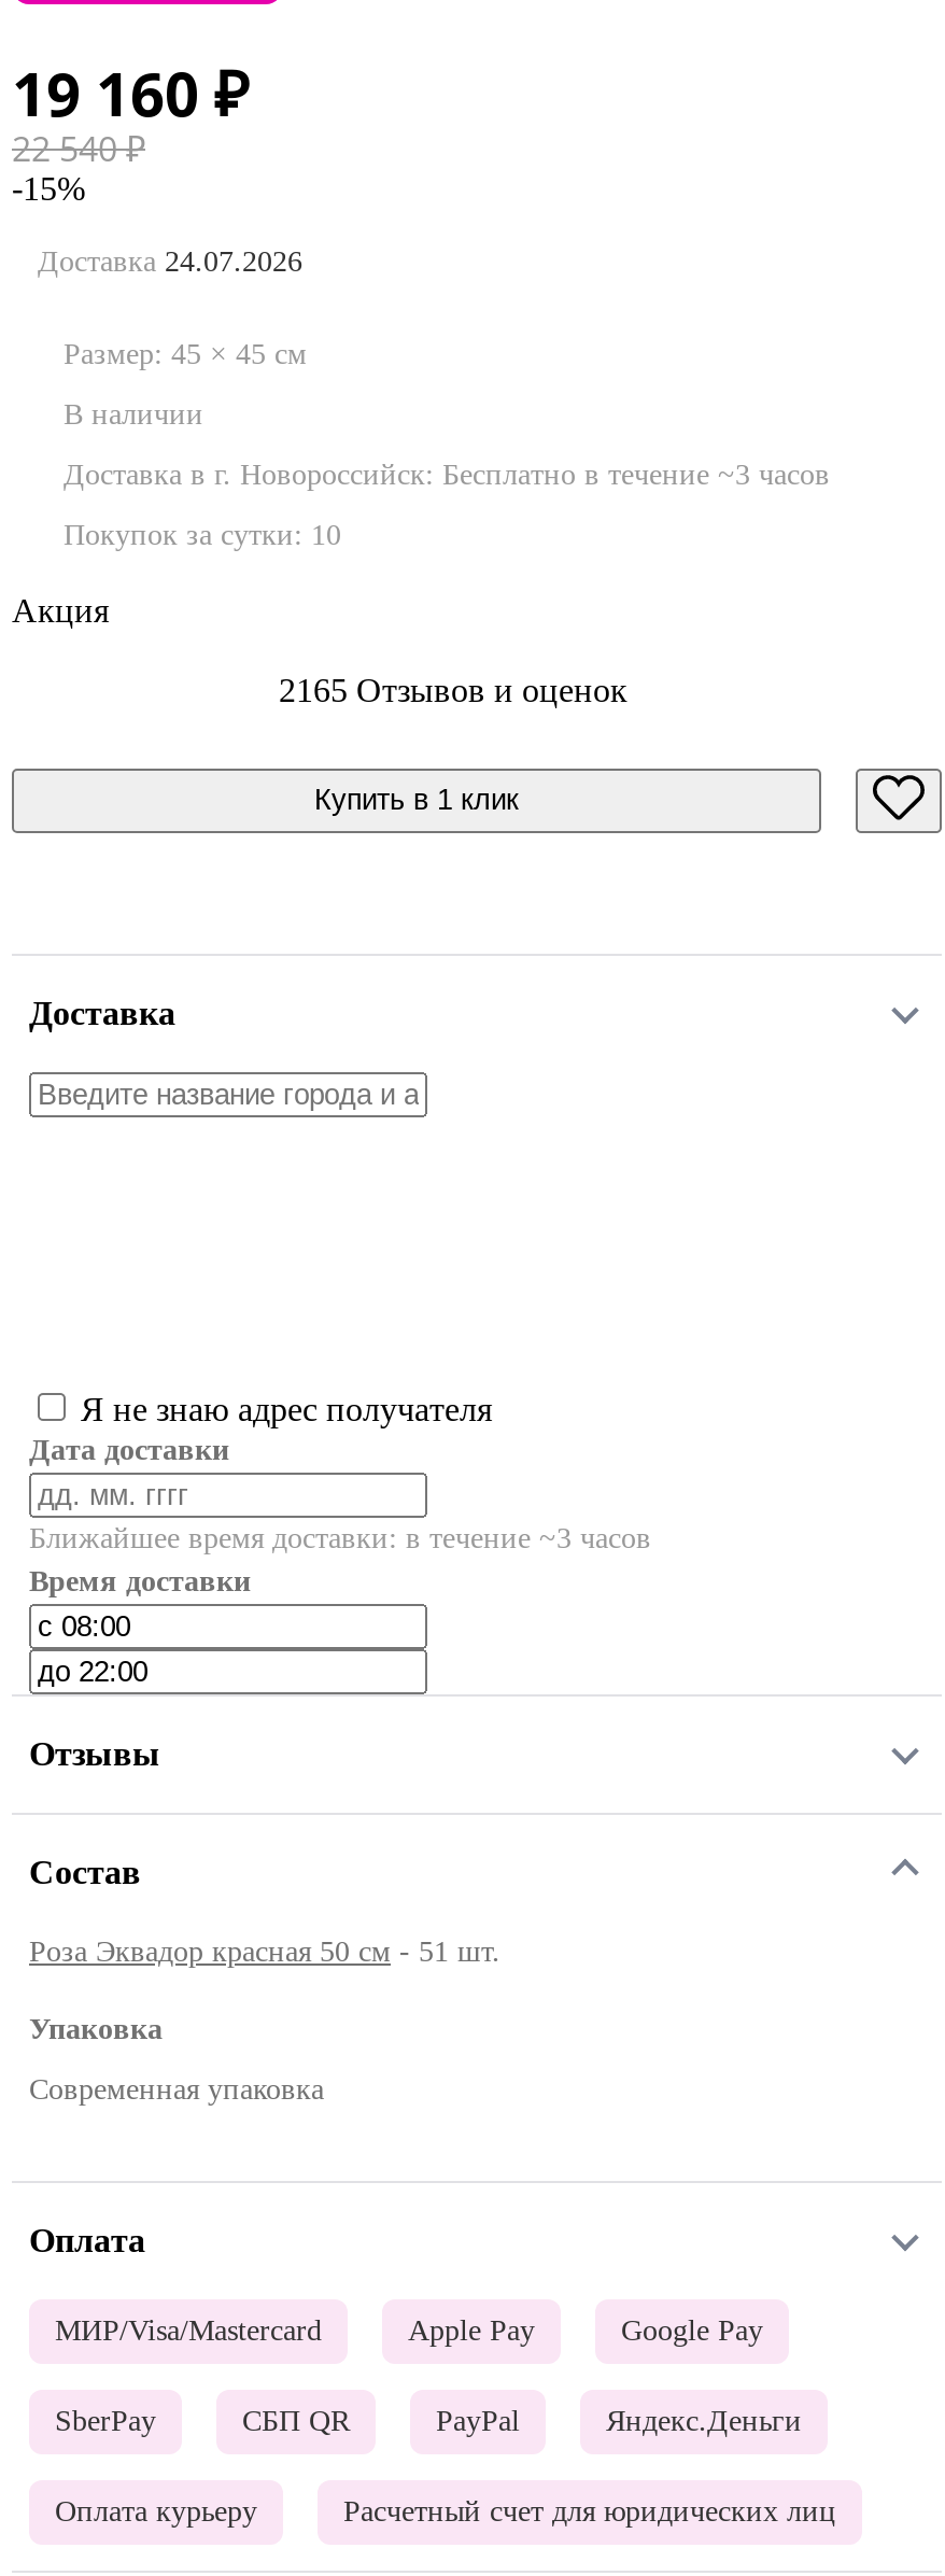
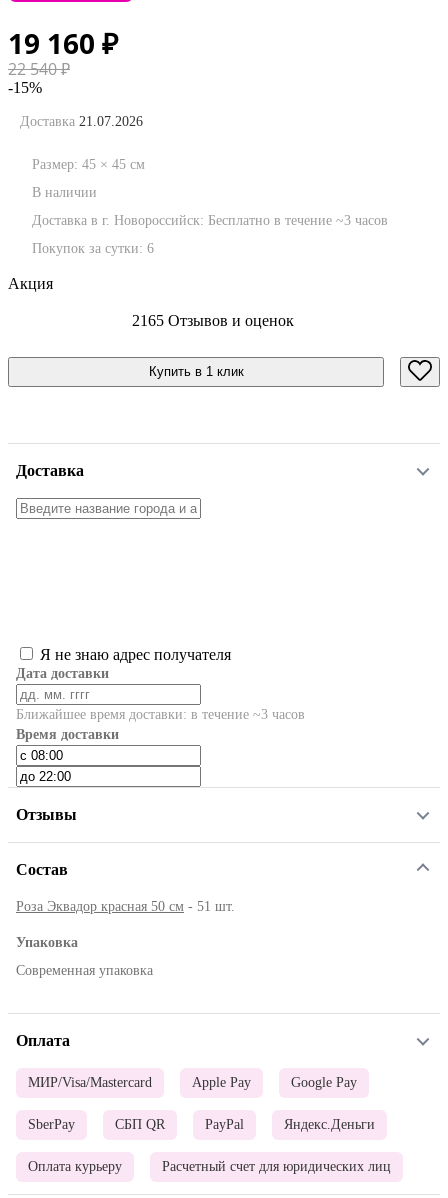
[38,245,302,277] Доставка 24.07.2026 -> [20,114,143,129] Доставка 21.07.2026
[64,518,341,551] Покупок за сутки: 10 -> [32,241,154,256] Покупок за сутки: 6

